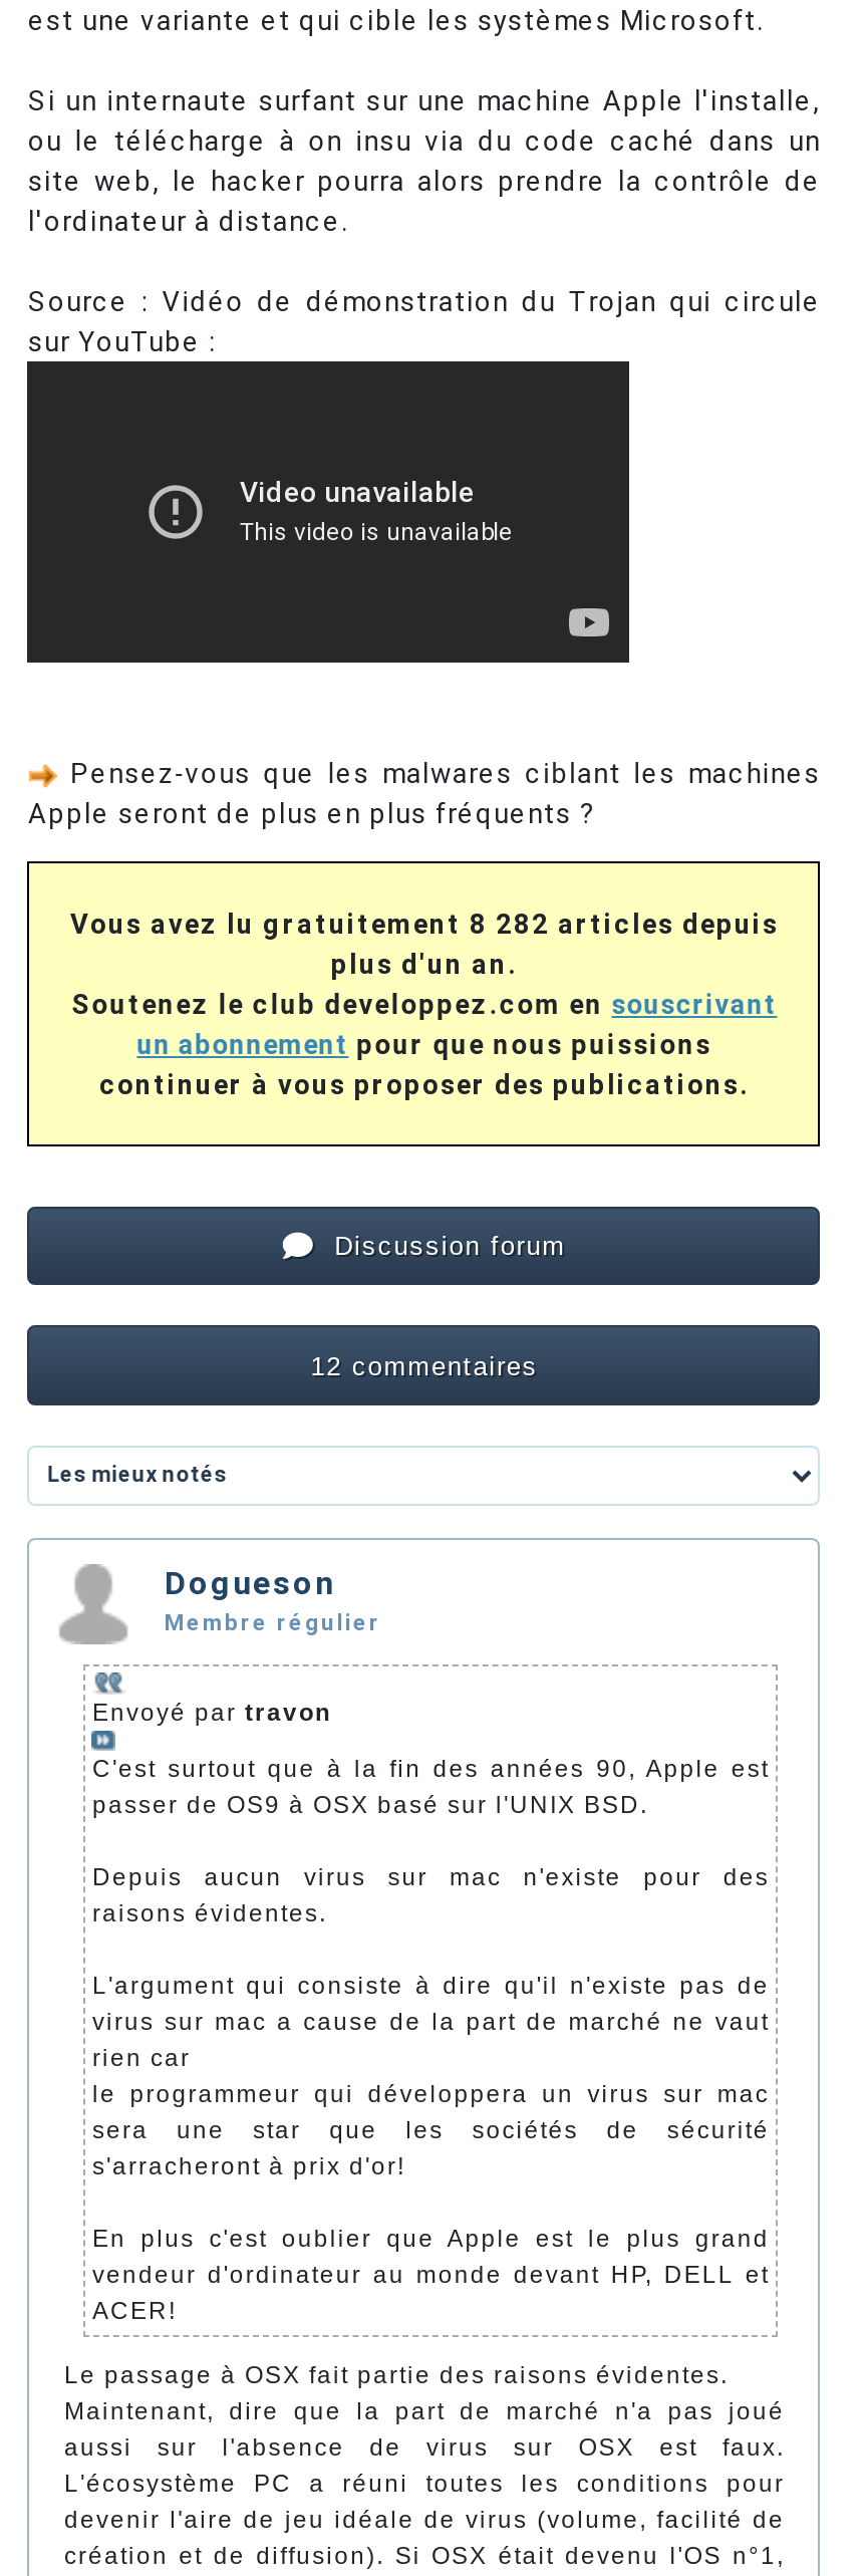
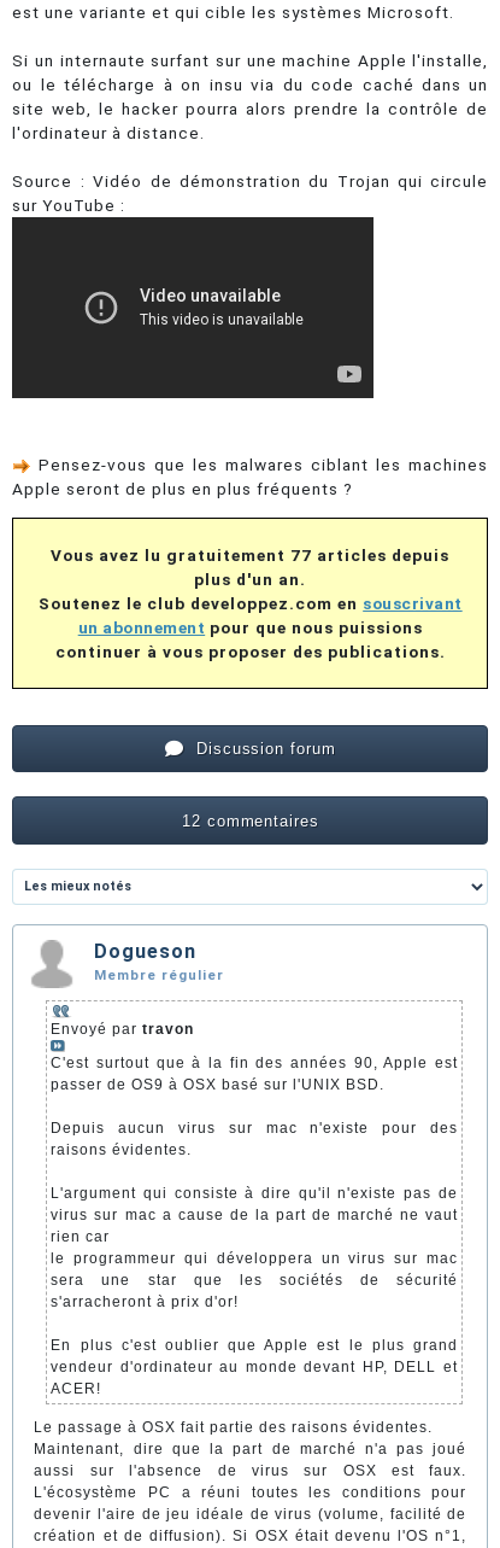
[70,908,778,940] Vous avez lu gratuitement 8 282 articles depuis -> [51,545,450,565] Vous avez lu gratuitement 77 articles depuis

